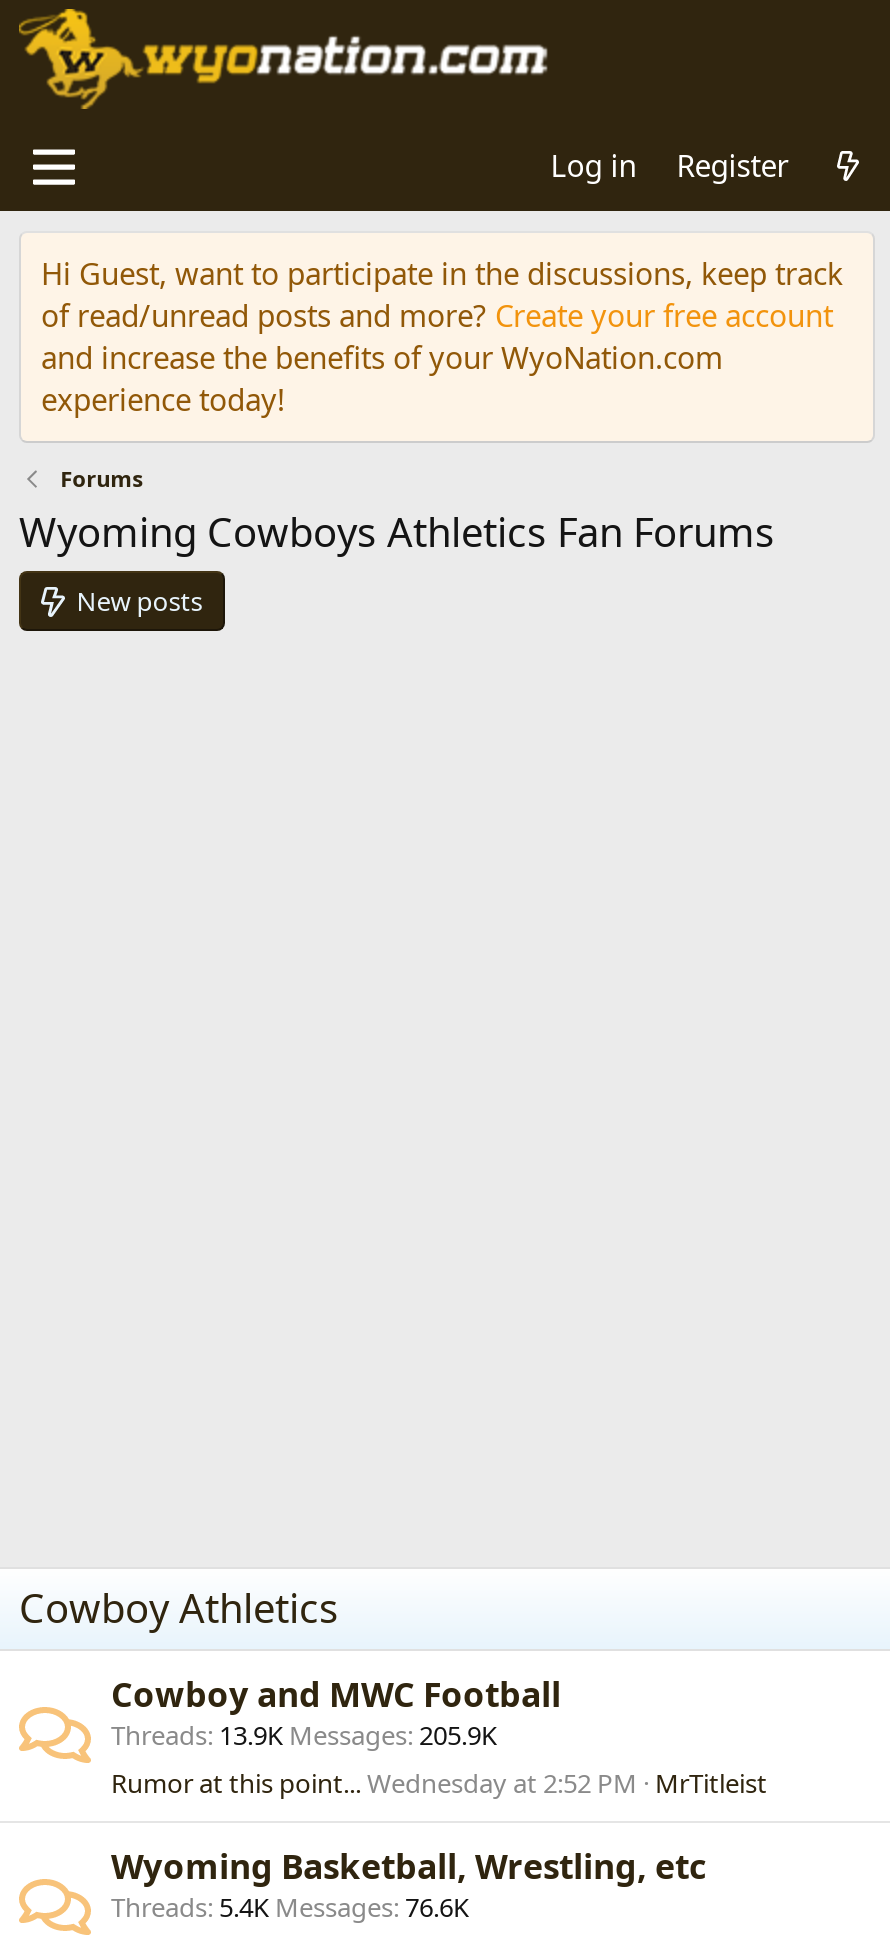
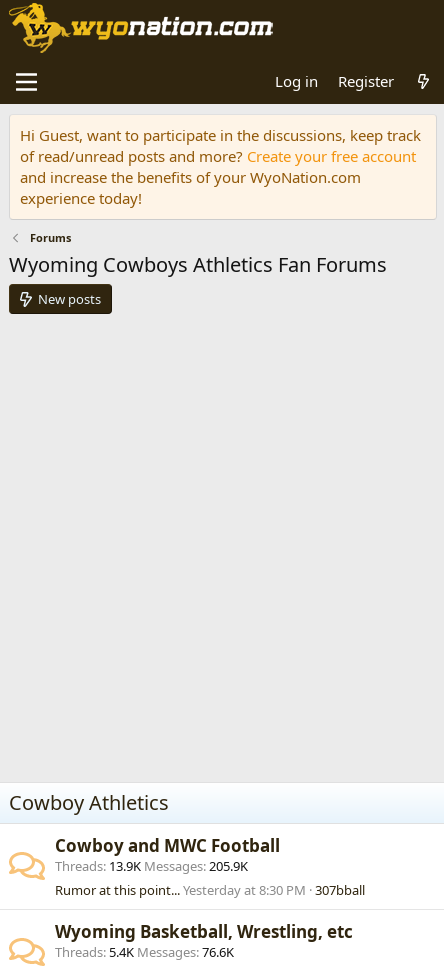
[111,1765,767,1801] Rumor at this point... Wednesday at 2:52 PM MrTitleist -> [55,881,365,899] Rumor at this point... Yesterday at 8:30 PM 307bball

